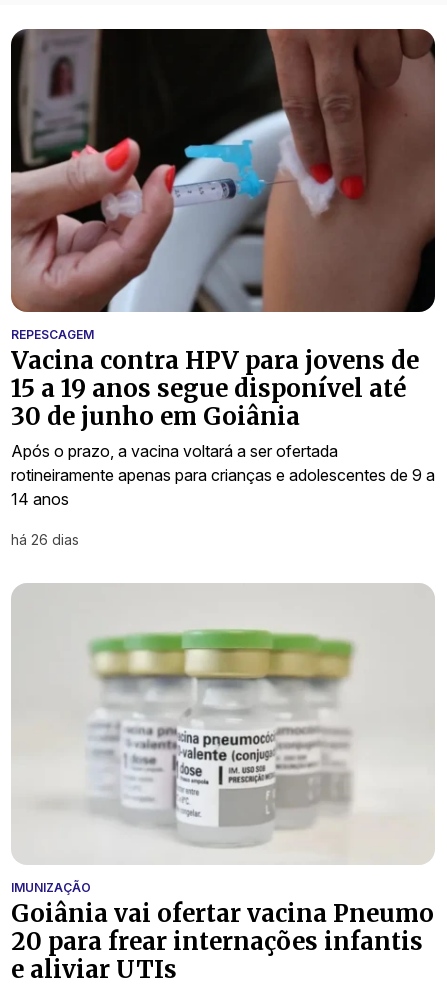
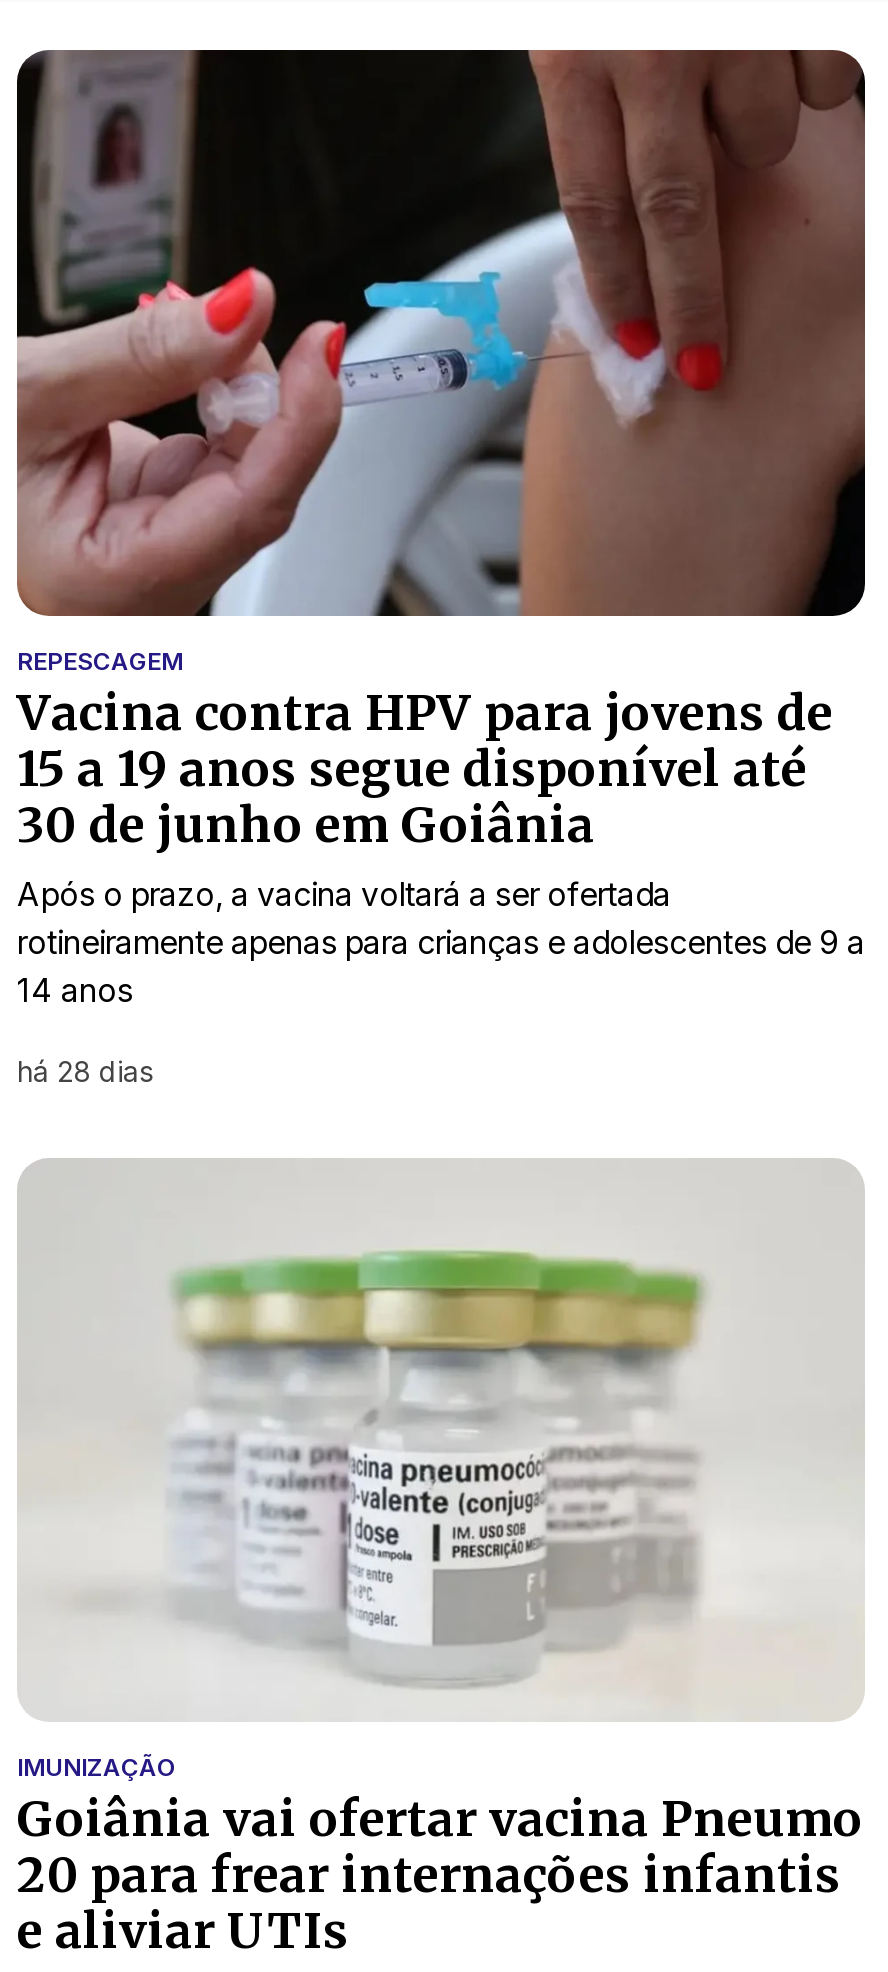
[11,531,79,548] há 26 dias -> [17,1053,153,1087] há 28 dias

